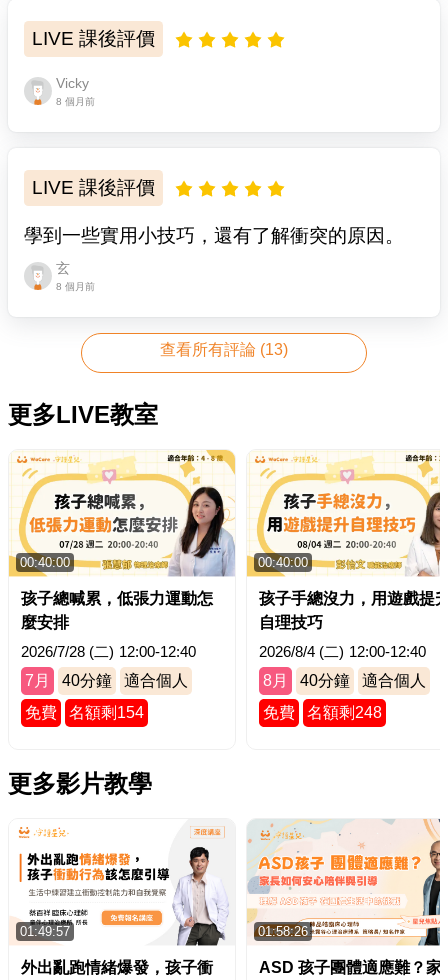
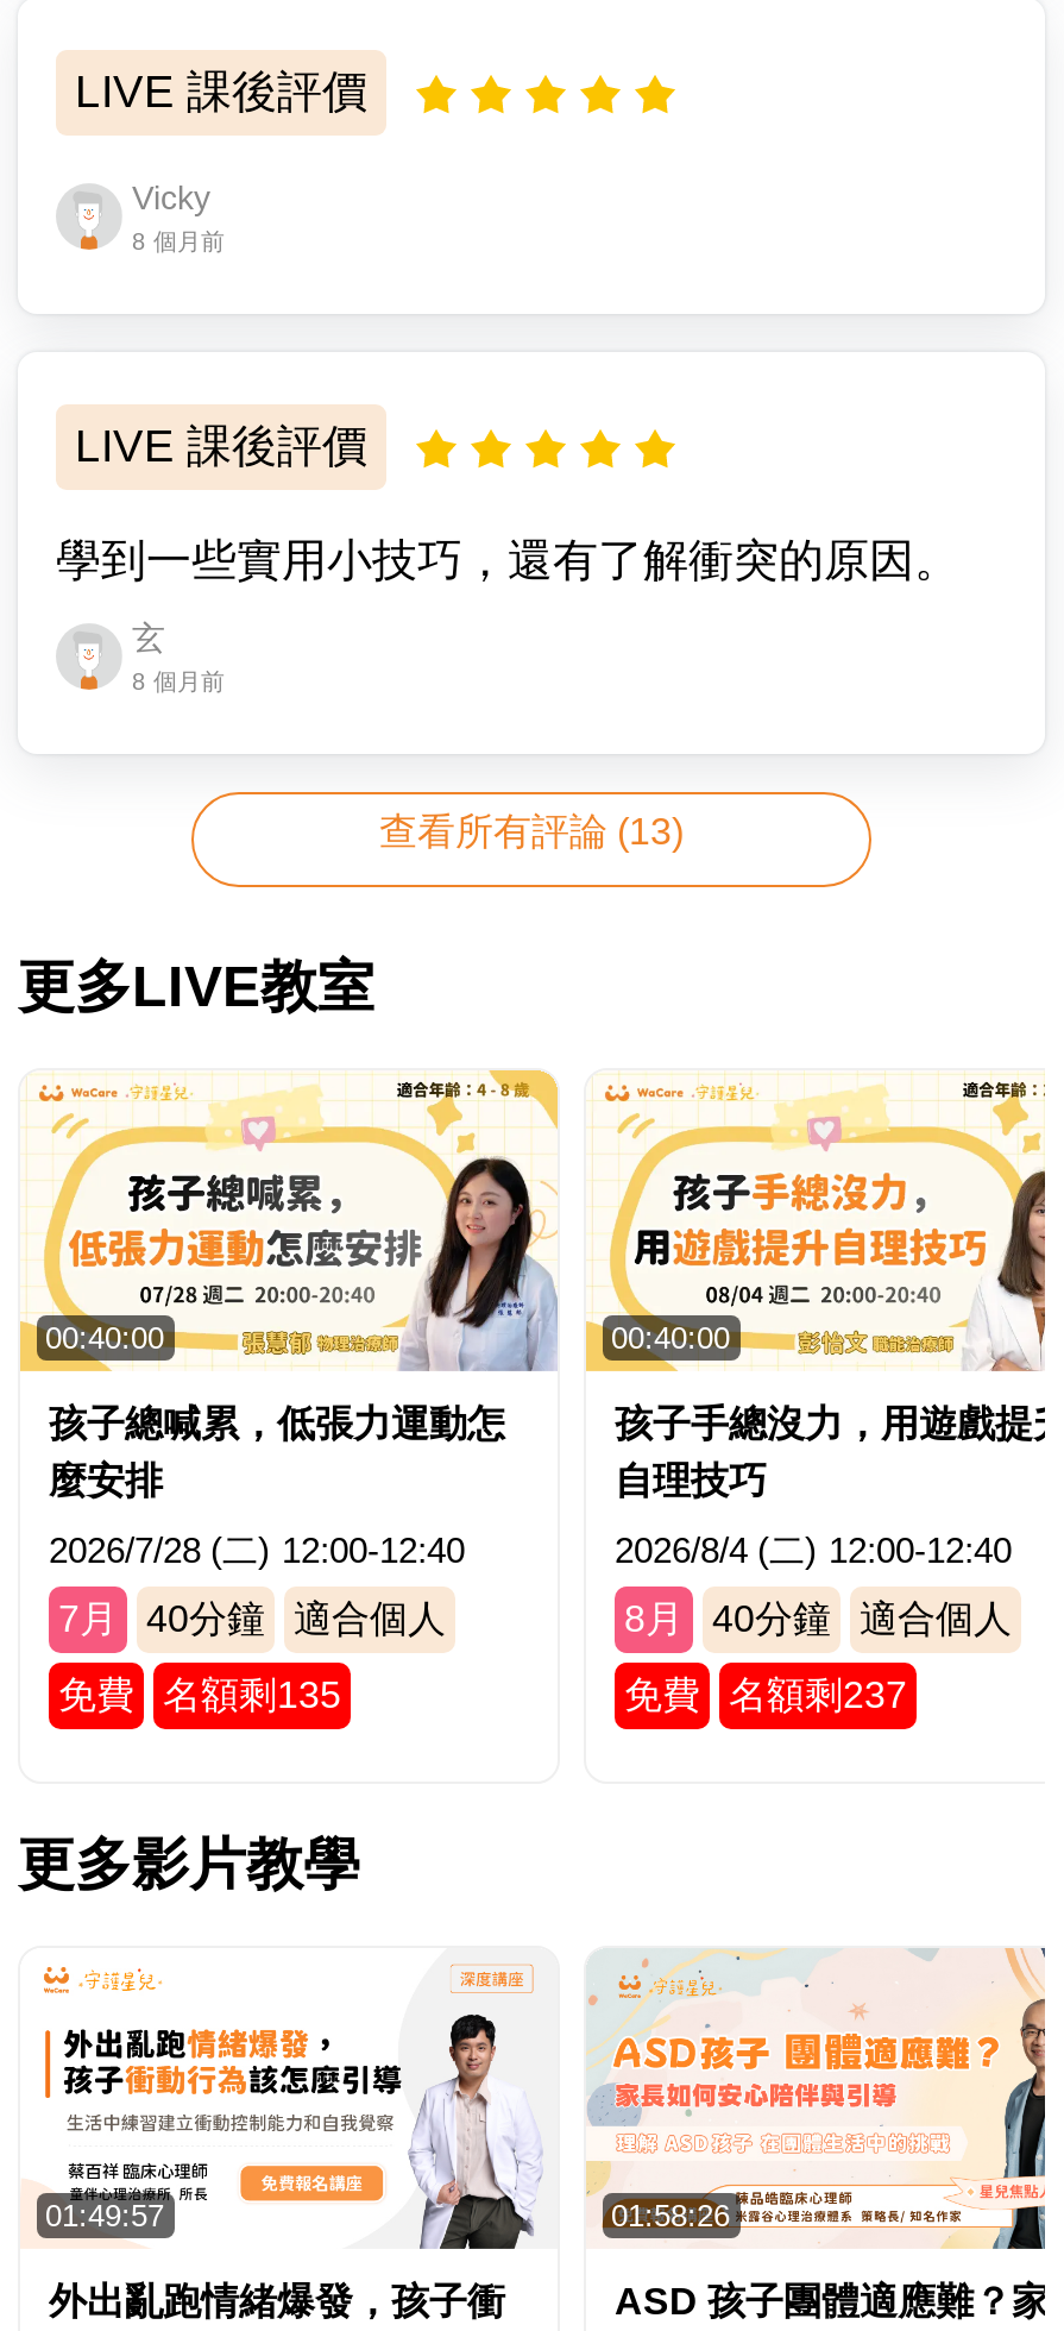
[25,704,144,721] 免費 名額剩154 -> [58,1674,341,1714] 免費 名額剩135
[263,704,382,721] 免費 名額剩248 -> [624,1674,907,1714] 免費 名額剩237

